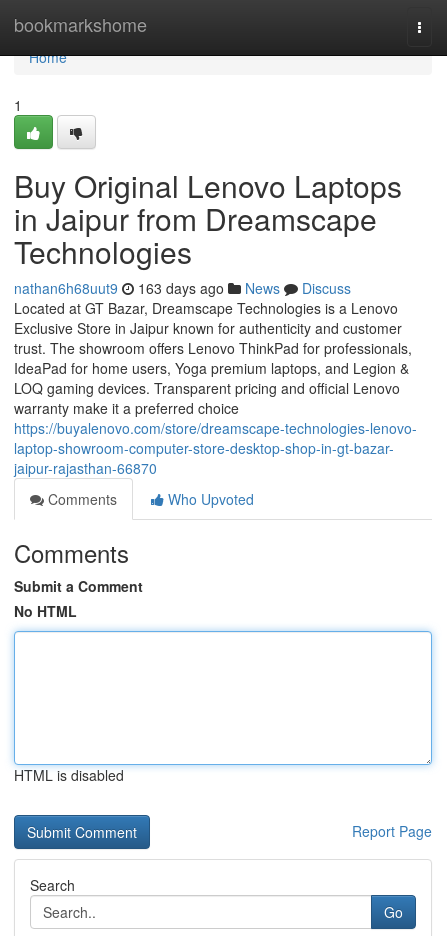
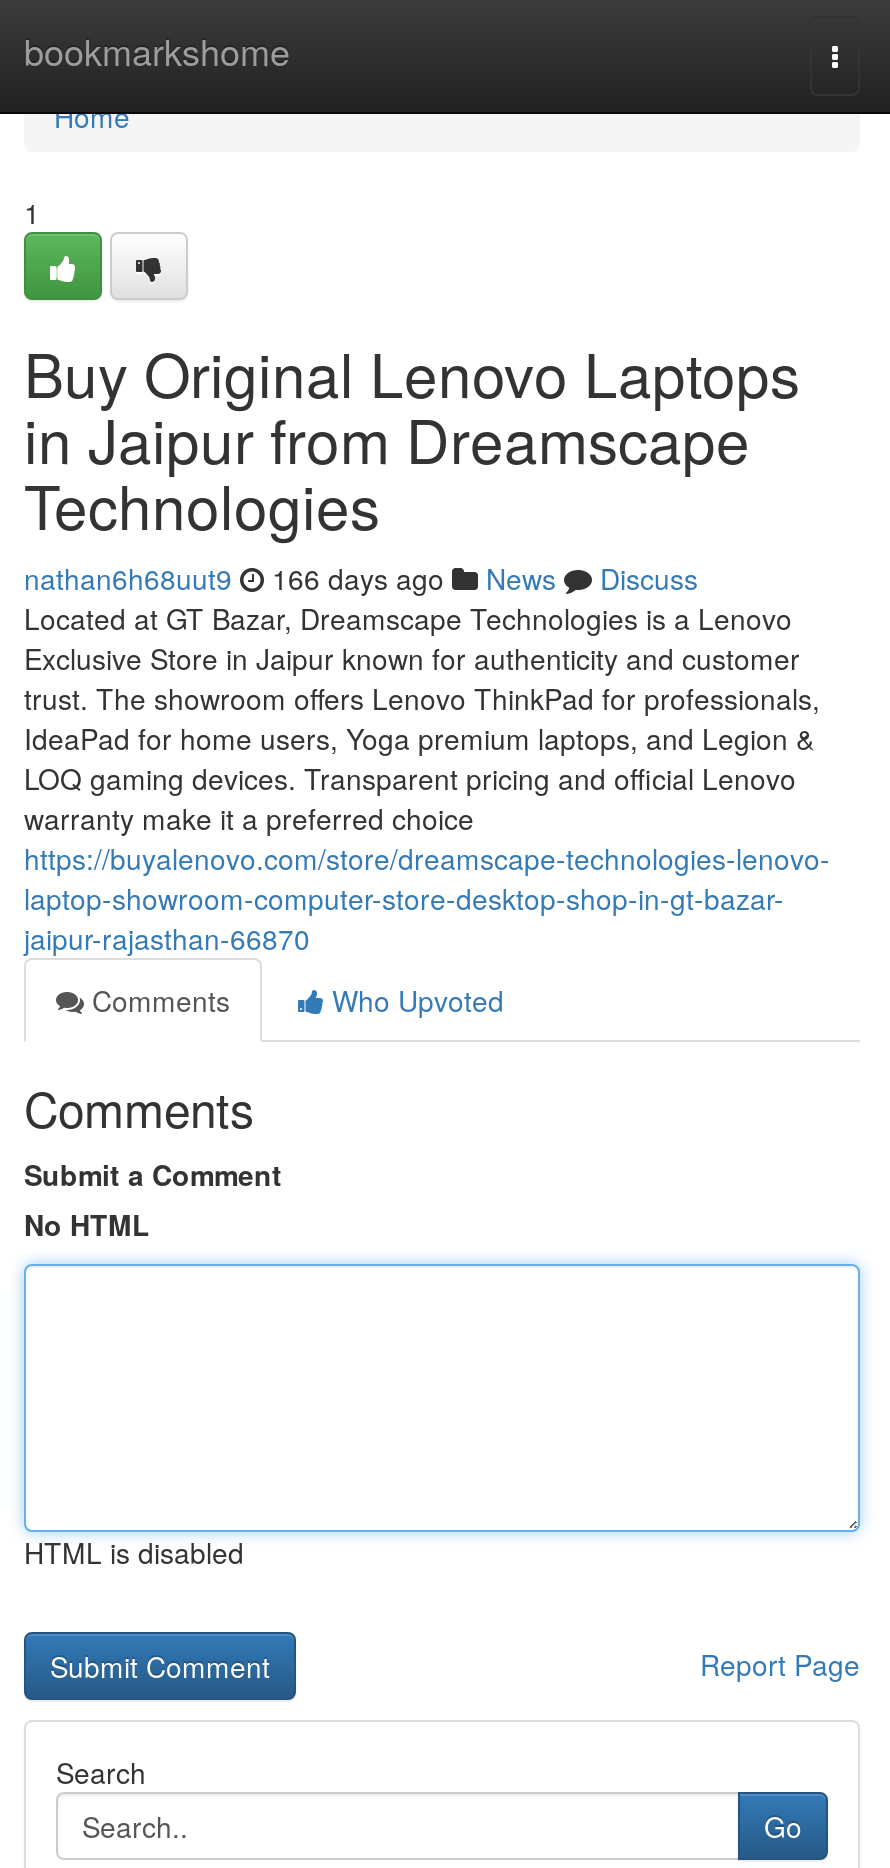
[14,278,351,298] nathan6h68uut9 163 days ago News Discuss -> [24,558,698,598] nathan6h68uut9 166 days ago News Discuss

